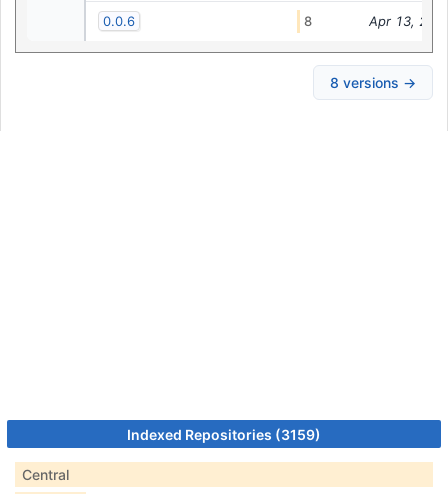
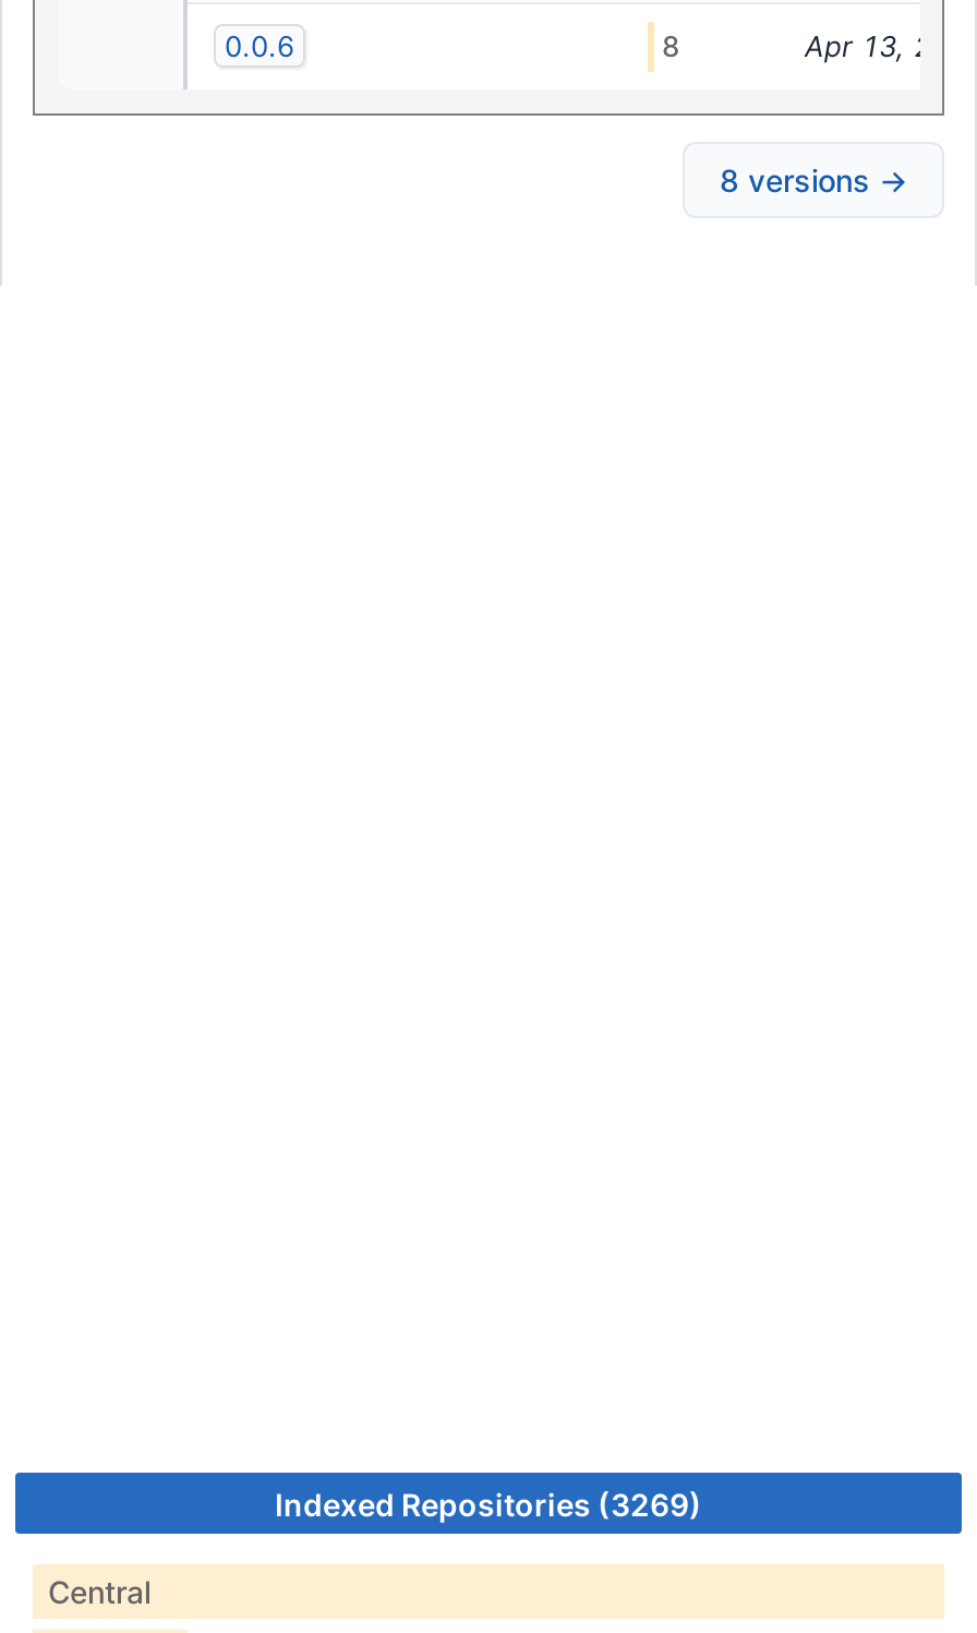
[127,426,321,443] Indexed Repositories (3159) -> [275,1485,702,1522] Indexed Repositories (3269)

